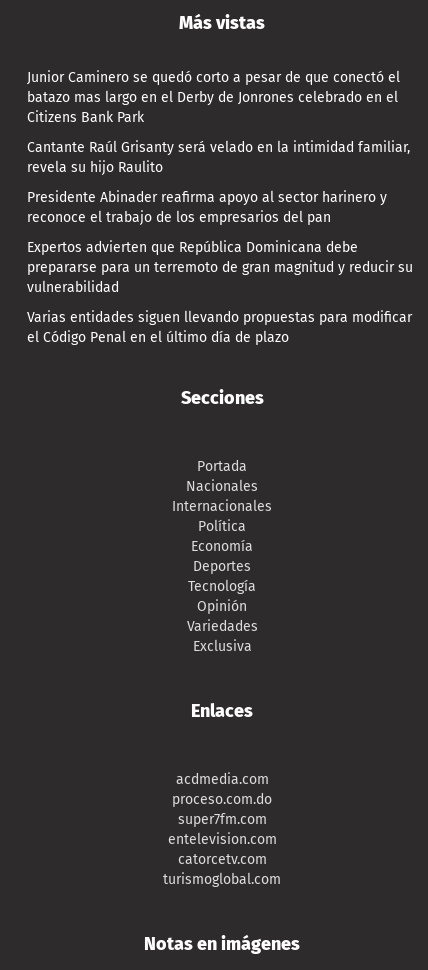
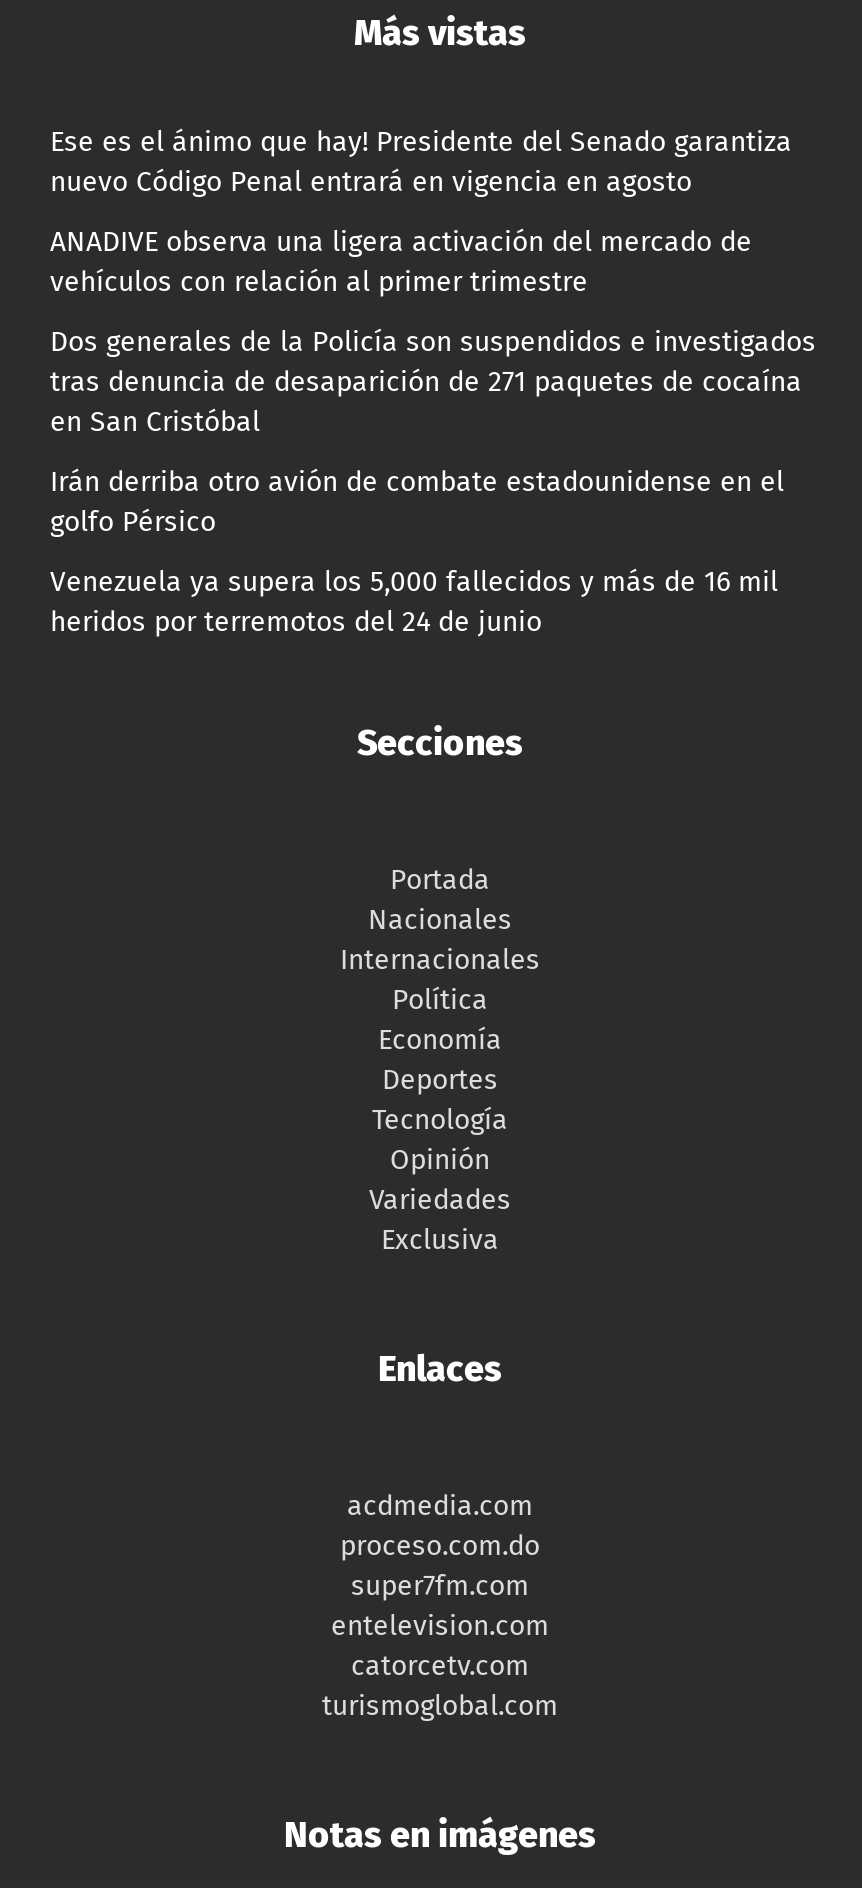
[27,69,400,126] Junior Caminero se quedó corto a pesar de que conectó el | batazo mas largo en el Derby de Jonrones celebrado en el | Citizens Bank Park -> [50,124,792,198] Ese es el ánimo que hay! Presidente del Senado garantiza | nuevo Código Penal entrará en vigencia en agosto
[27,139,410,176] Cantante Raúl Grisanty será velado en la intimidad familiar, | revela su hijo Raulito -> [50,224,752,298] ANADIVE observa una ligera activación del mercado de | vehículos con relación al primer trimestre
[27,189,387,226] Presidente Abinader reafirma apoyo al sector harinero y | reconoce el trabajo de los empresarios del pan -> [50,324,816,438] Dos generales de la Policía son suspendidos e investigados | tras denuncia de desaparición de 271 paquetes de cocaína | en San Cristóbal
[27,239,413,296] Expertos advierten que República Dominicana debe | prepararse para un terremoto de gran magnitud y reducir su | vulnerabilidad -> [50,464,784,538] Irán derriba otro avión de combate estadounidense en el | golfo Pérsico
[27,309,412,346] Varias entidades siguen llevando propuestas para modificar | el Código Penal en el último día de plazo -> [50,564,778,638] Venezuela ya supera los 5,000 fallecidos y más de 16 mil | heridos por terremotos del 24 de junio

